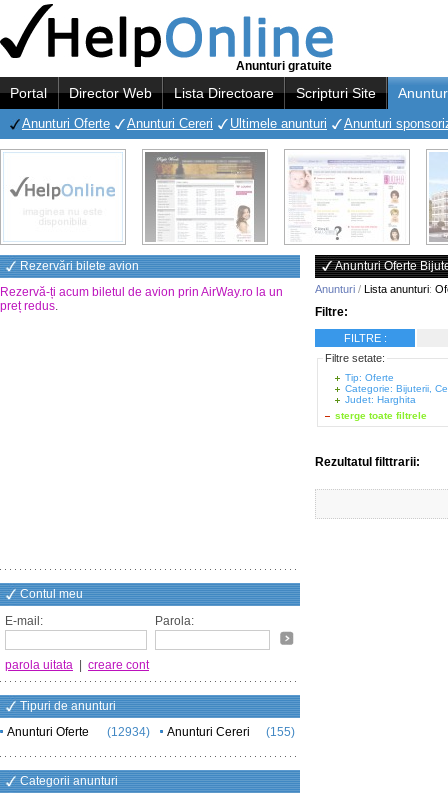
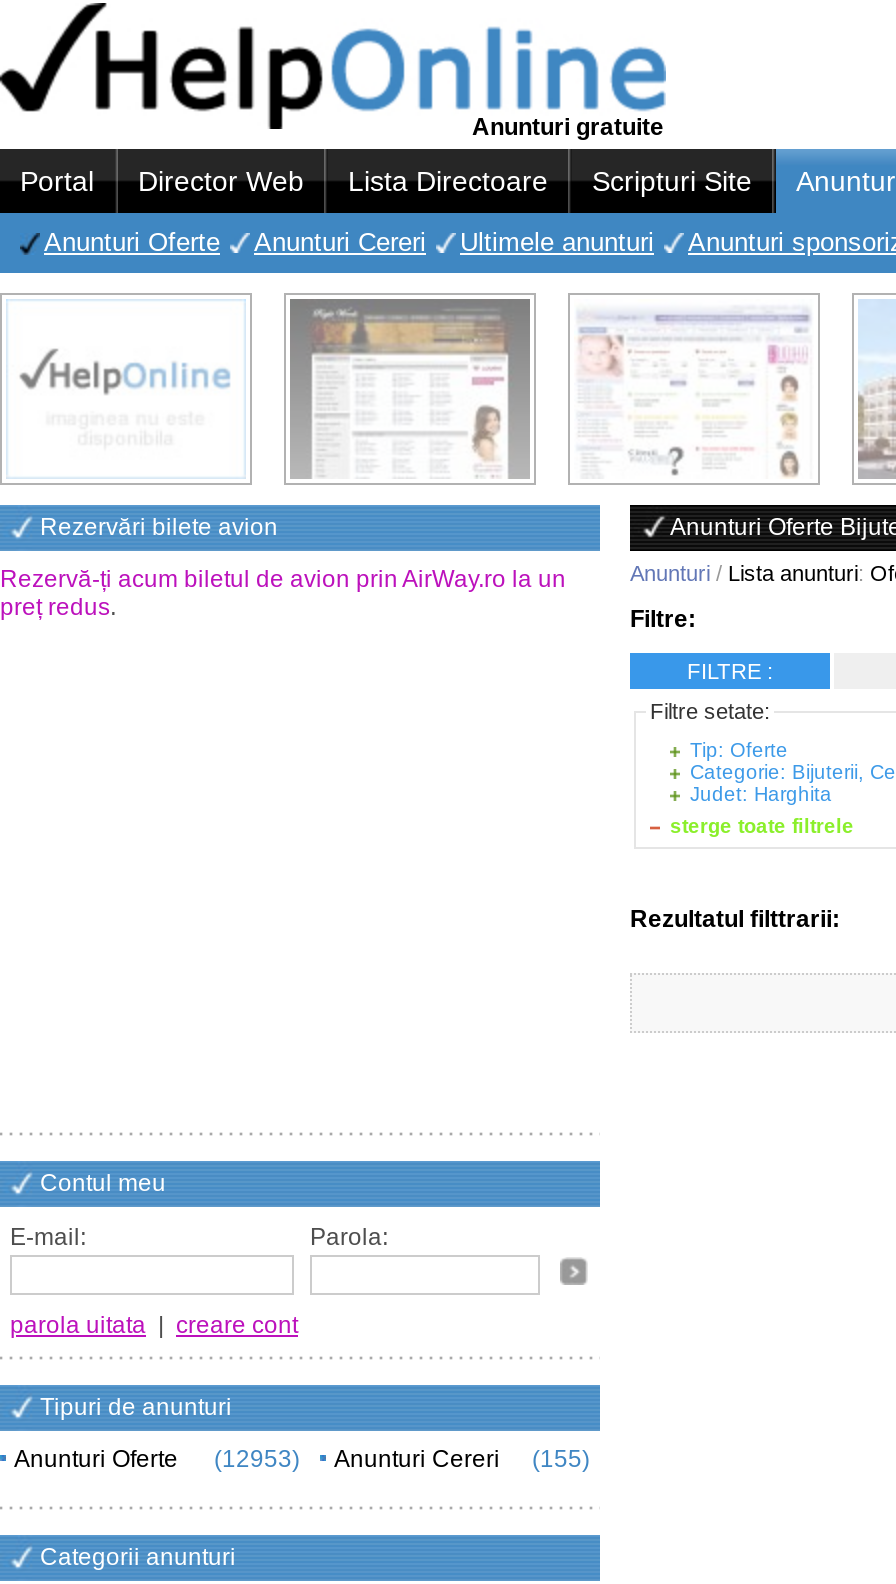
[7,725,295,739] Anunturi Oferte (12934) Anunturi Cereri (155) -> [14,1445,590,1473] Anunturi Oferte (12953) Anunturi Cereri (155)

